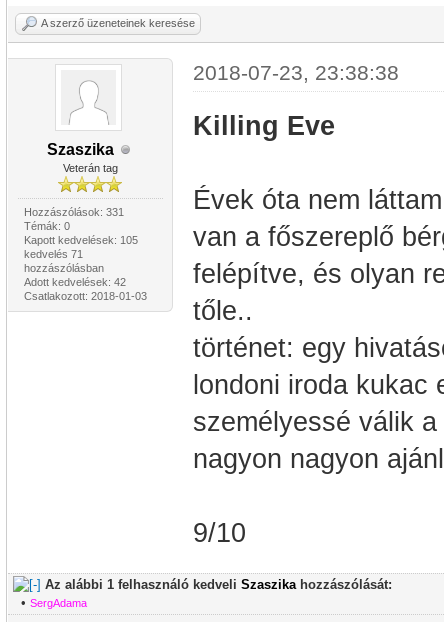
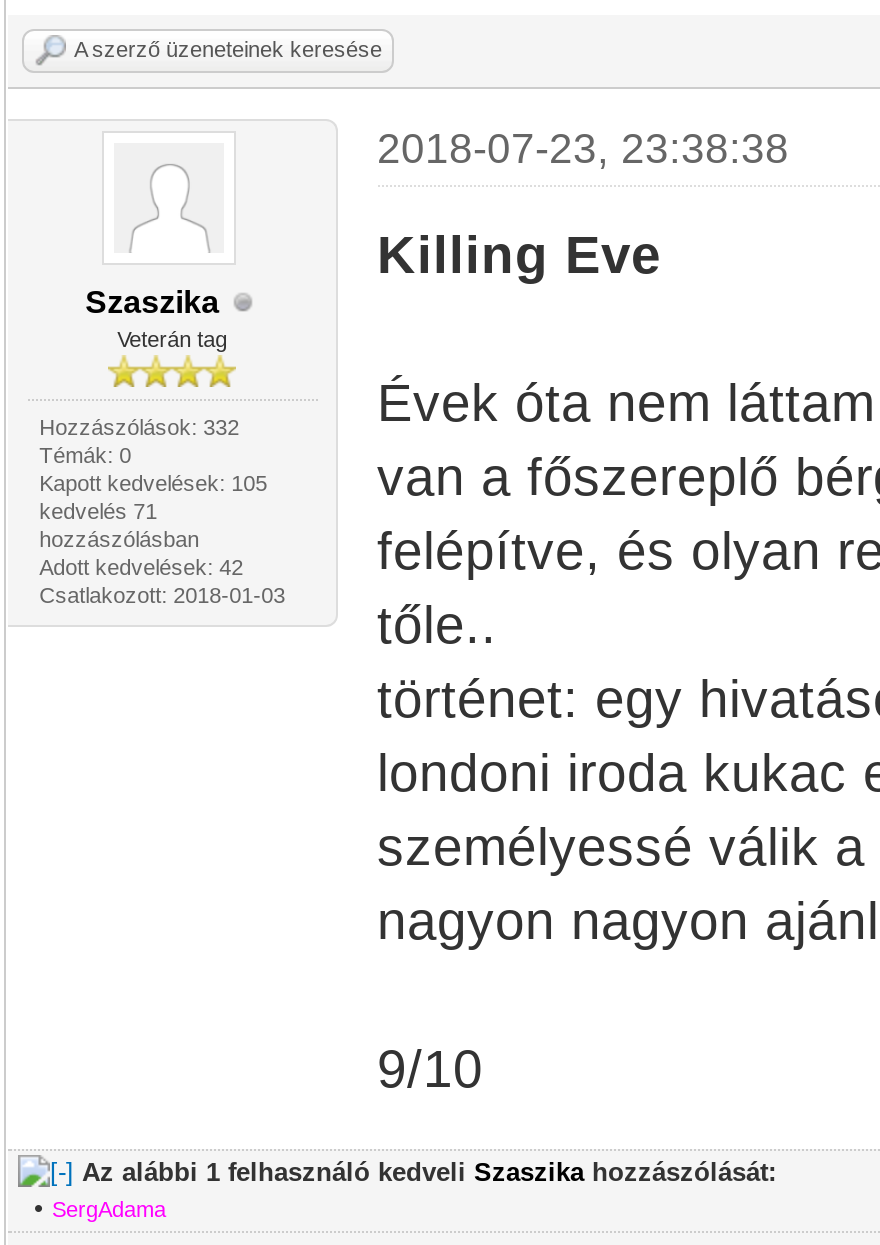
[24,206,124,218] Hozzászólások: 331 -> [39,415,239,439] Hozzászólások: 332

